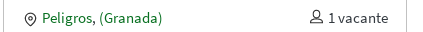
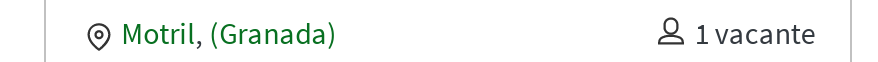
[42,8,163,27] Peligros, (Granada) -> [121,14,337,52] Motril, (Granada)

